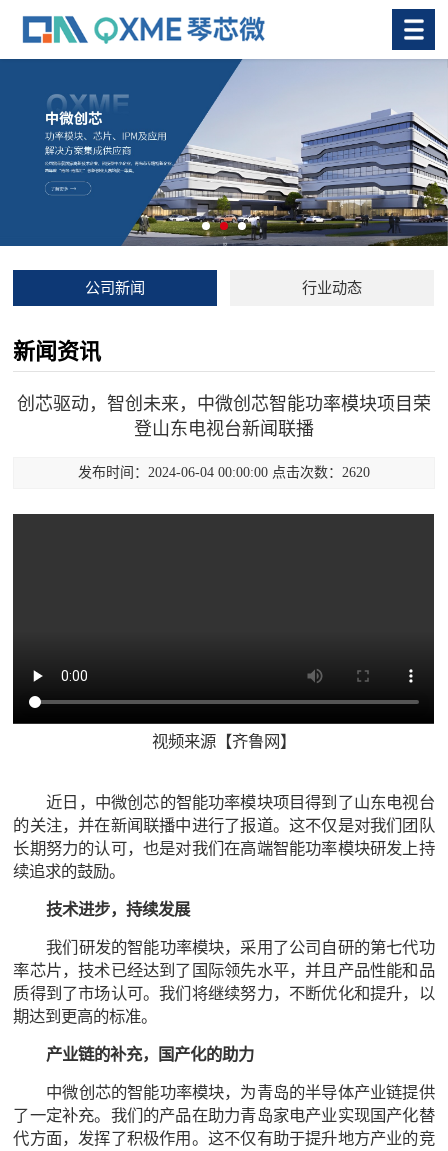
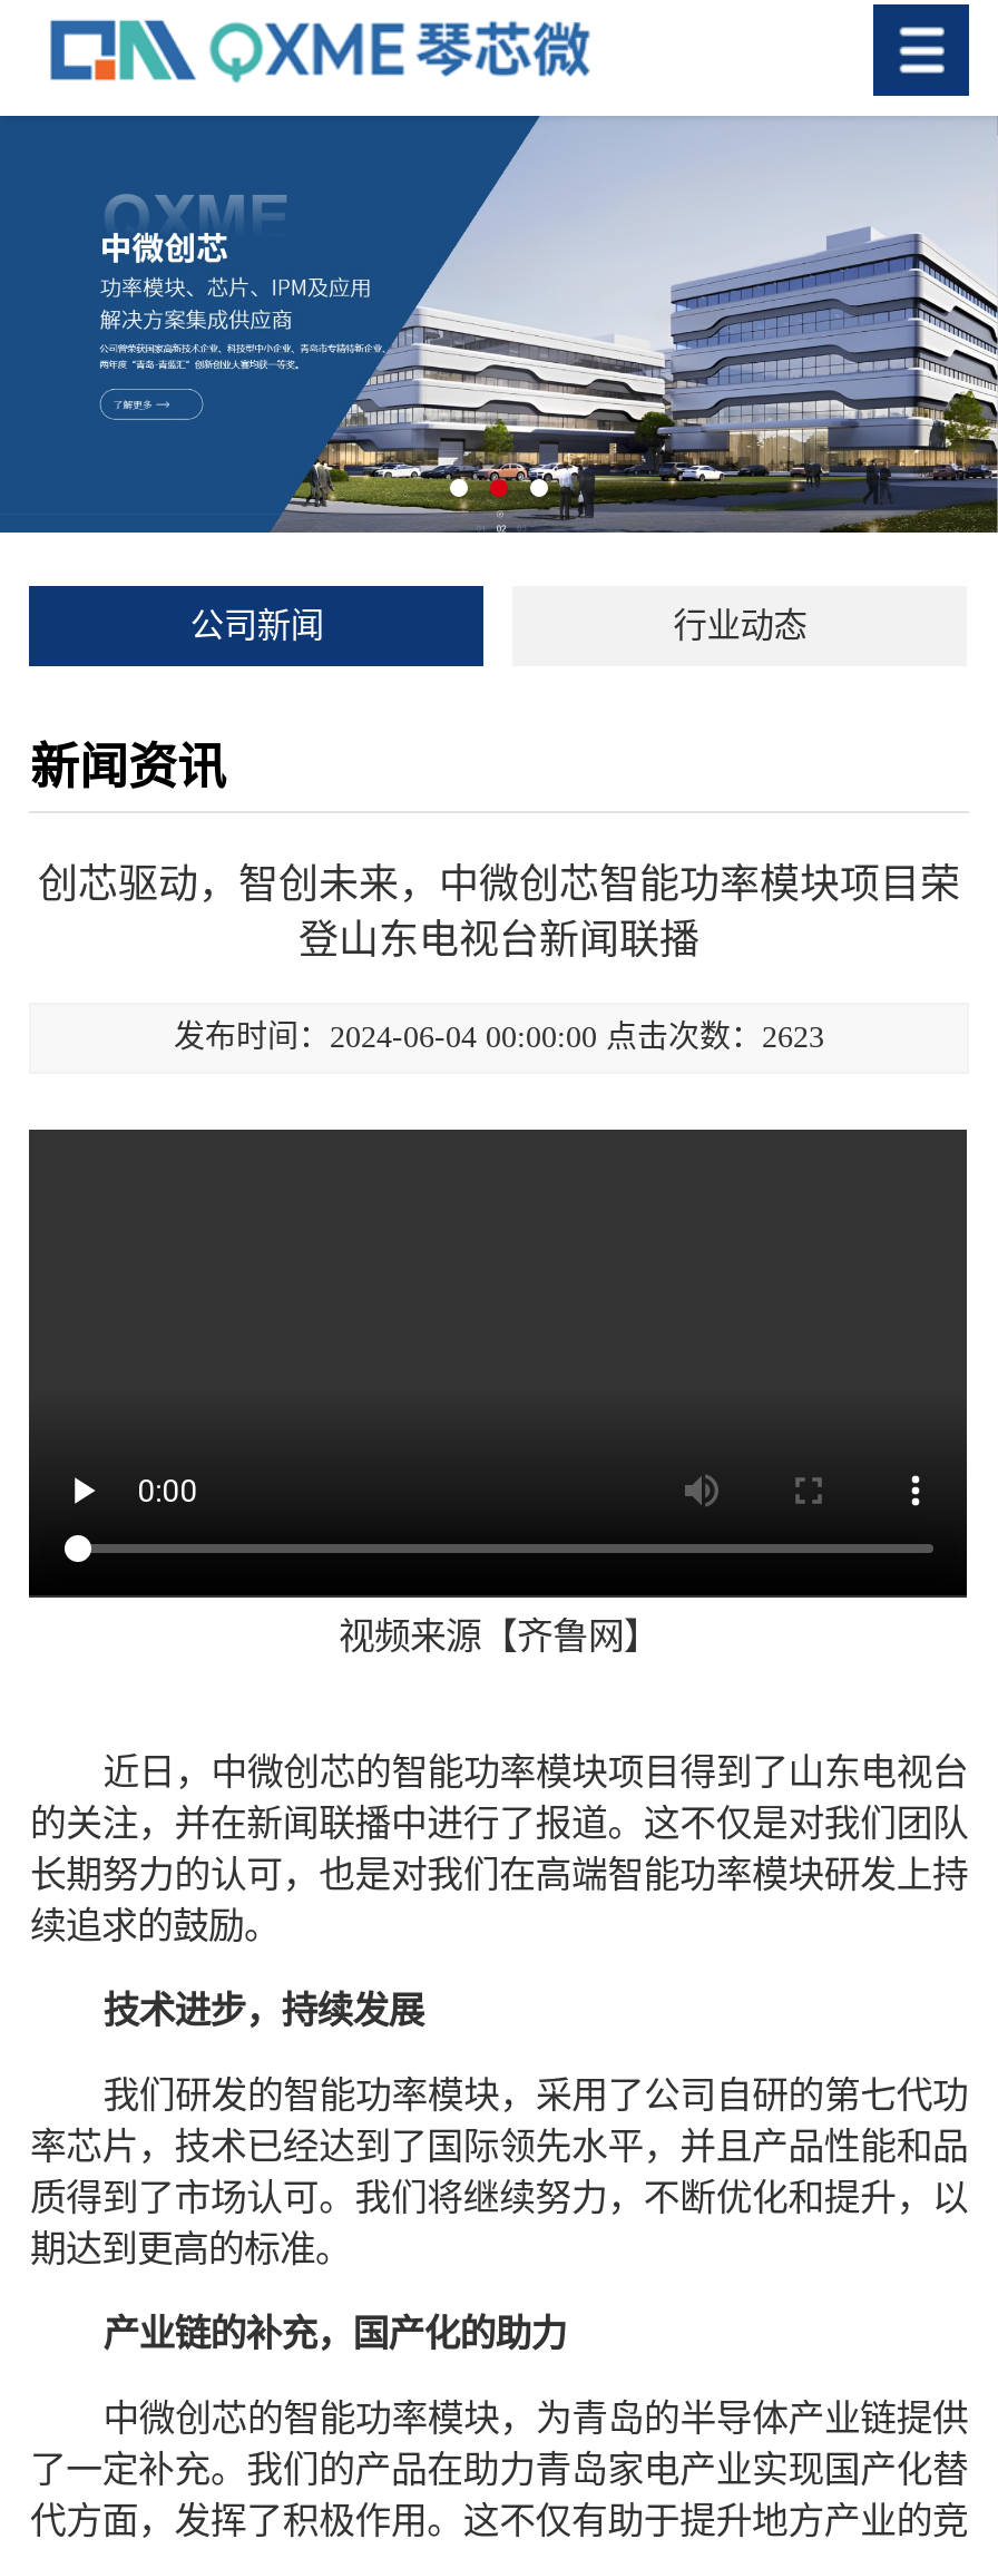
[78,464,370,479] 发布时间：2024-06-04 00:00:00 点击次数：2620 -> [174,1019,824,1053] 发布时间：2024-06-04 00:00:00 点击次数：2623

